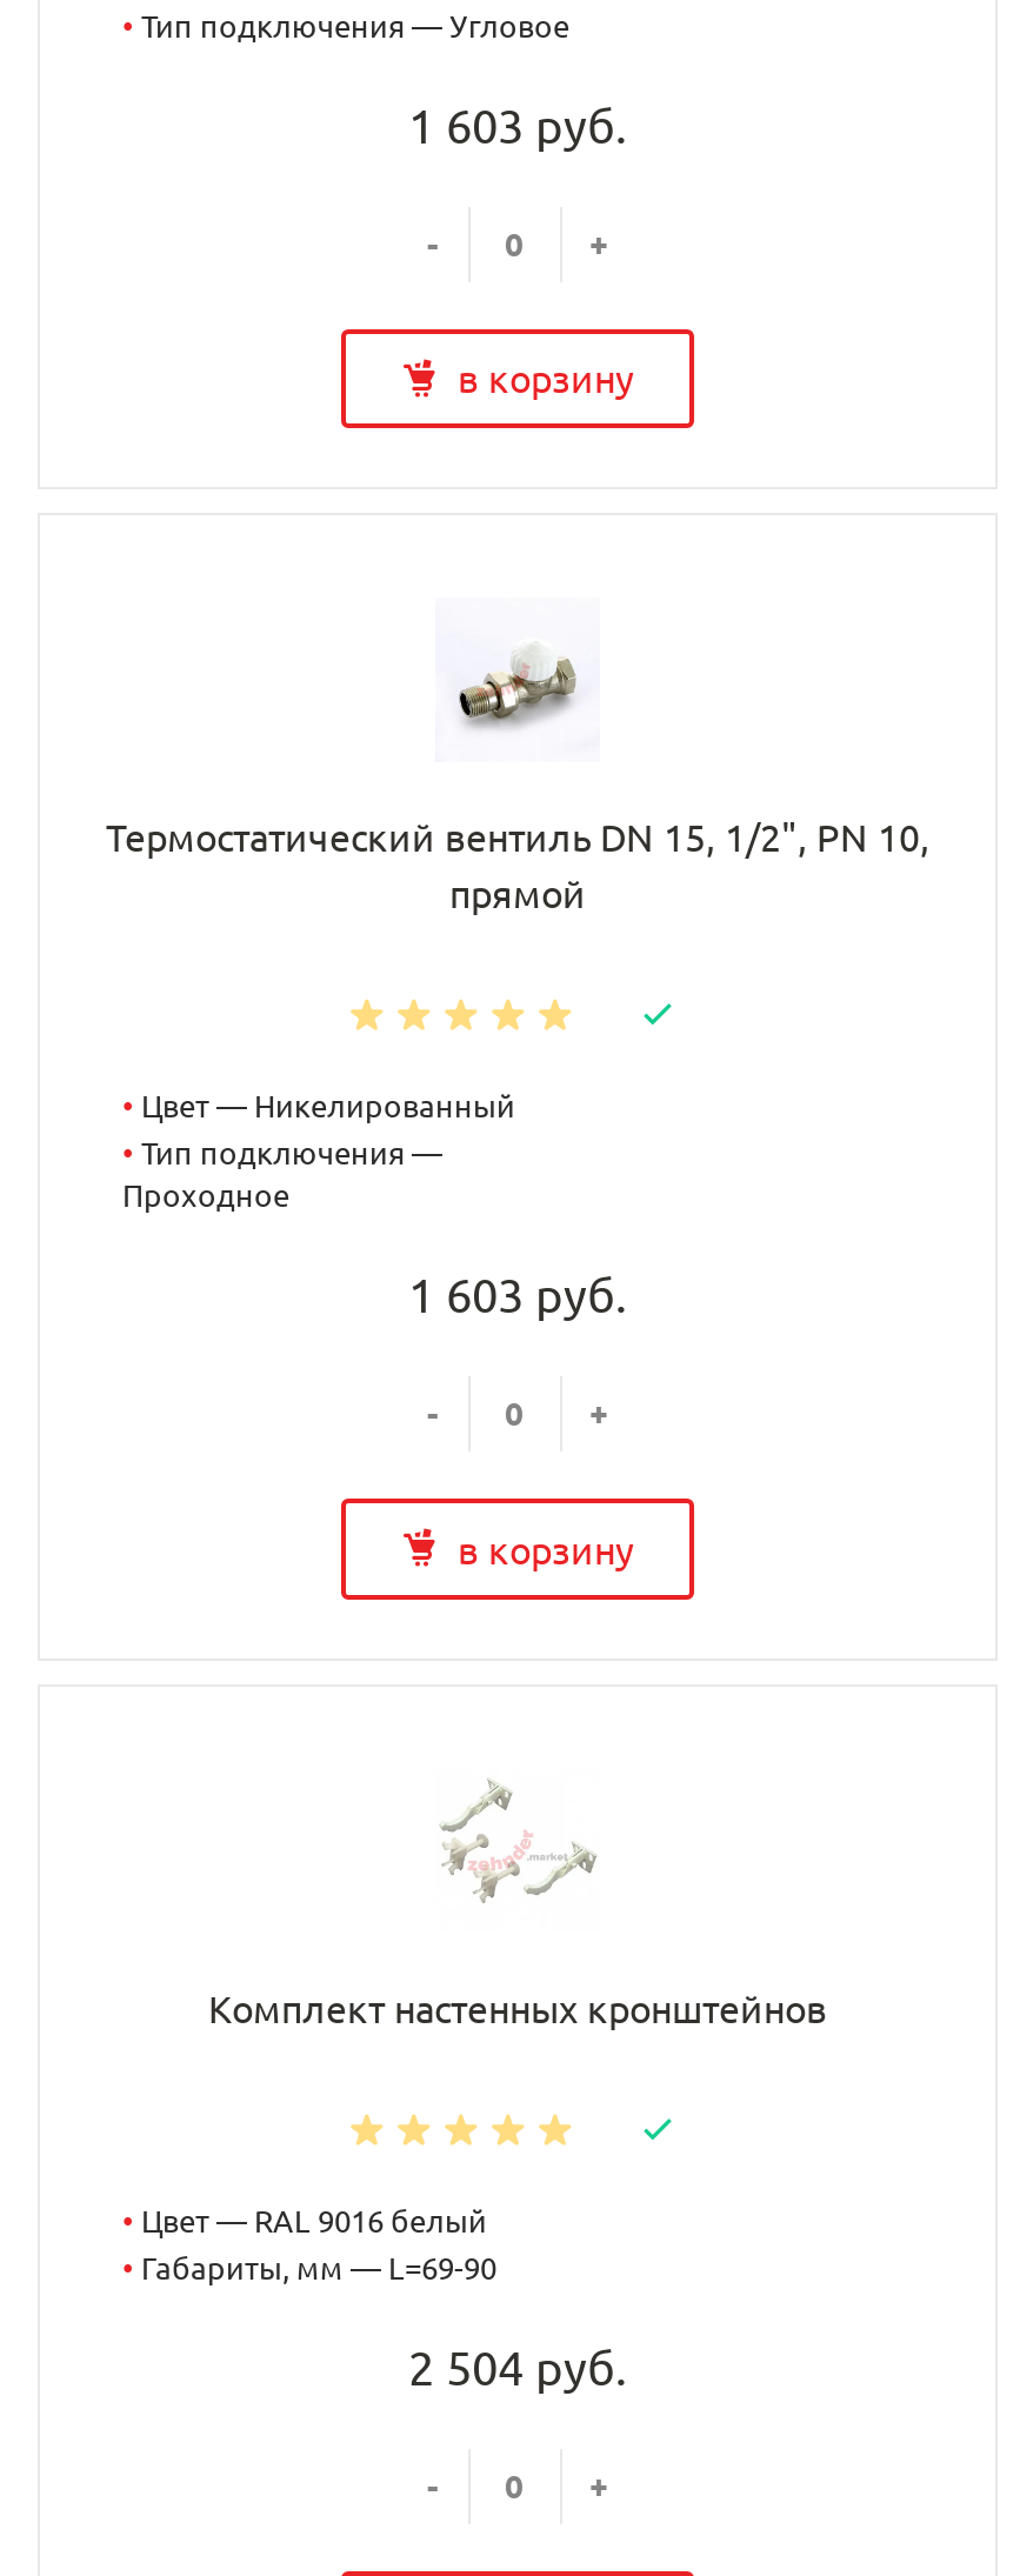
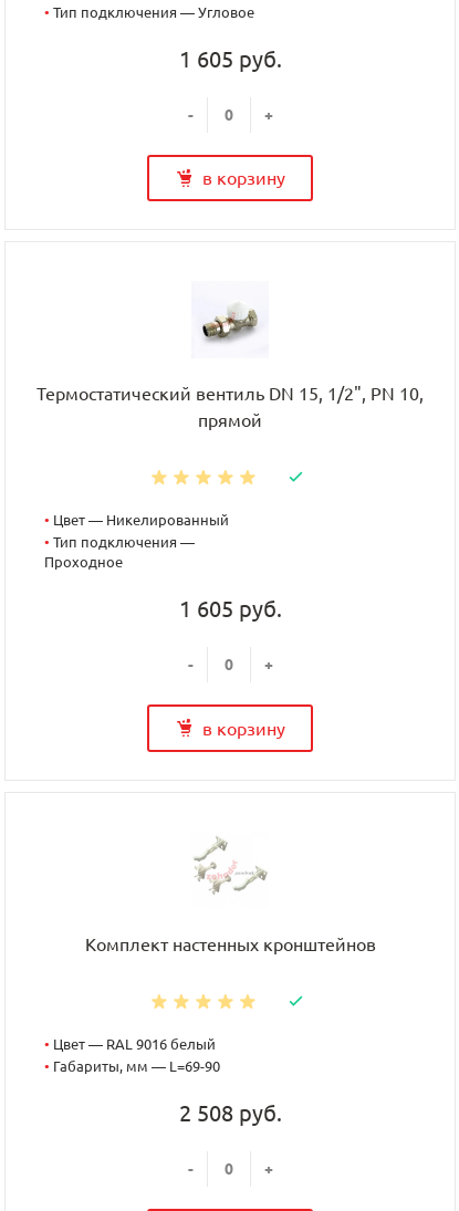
[408,99,627,153] 1 603 руб. -> [179,46,281,72] 1 605 руб.
[408,1269,627,1323] 1 603 руб. -> [179,597,281,622] 1 605 руб.
[408,2340,627,2394] 2 504 руб. -> [179,1100,281,1126] 2 508 руб.

